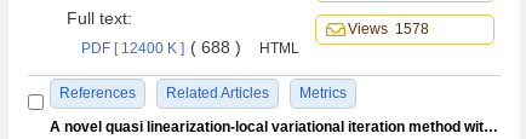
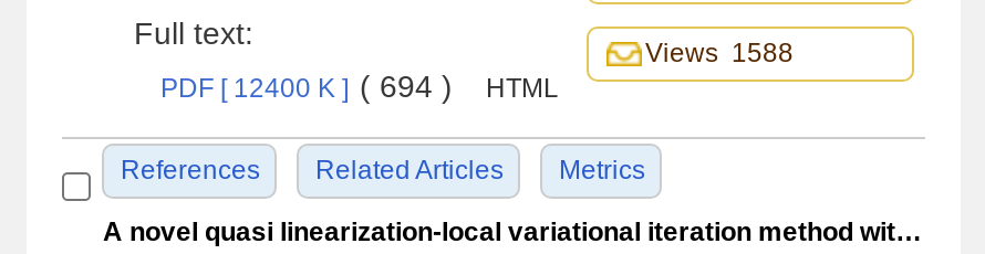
[347,21,428,37] Views 1578 -> [645,38,794,68] Views 1588
[82,37,300,57] PDF [ 12400 K ] ( 688 ) HTML -> [160,68,559,104] PDF [ 12400 K ] ( 694 ) HTML

